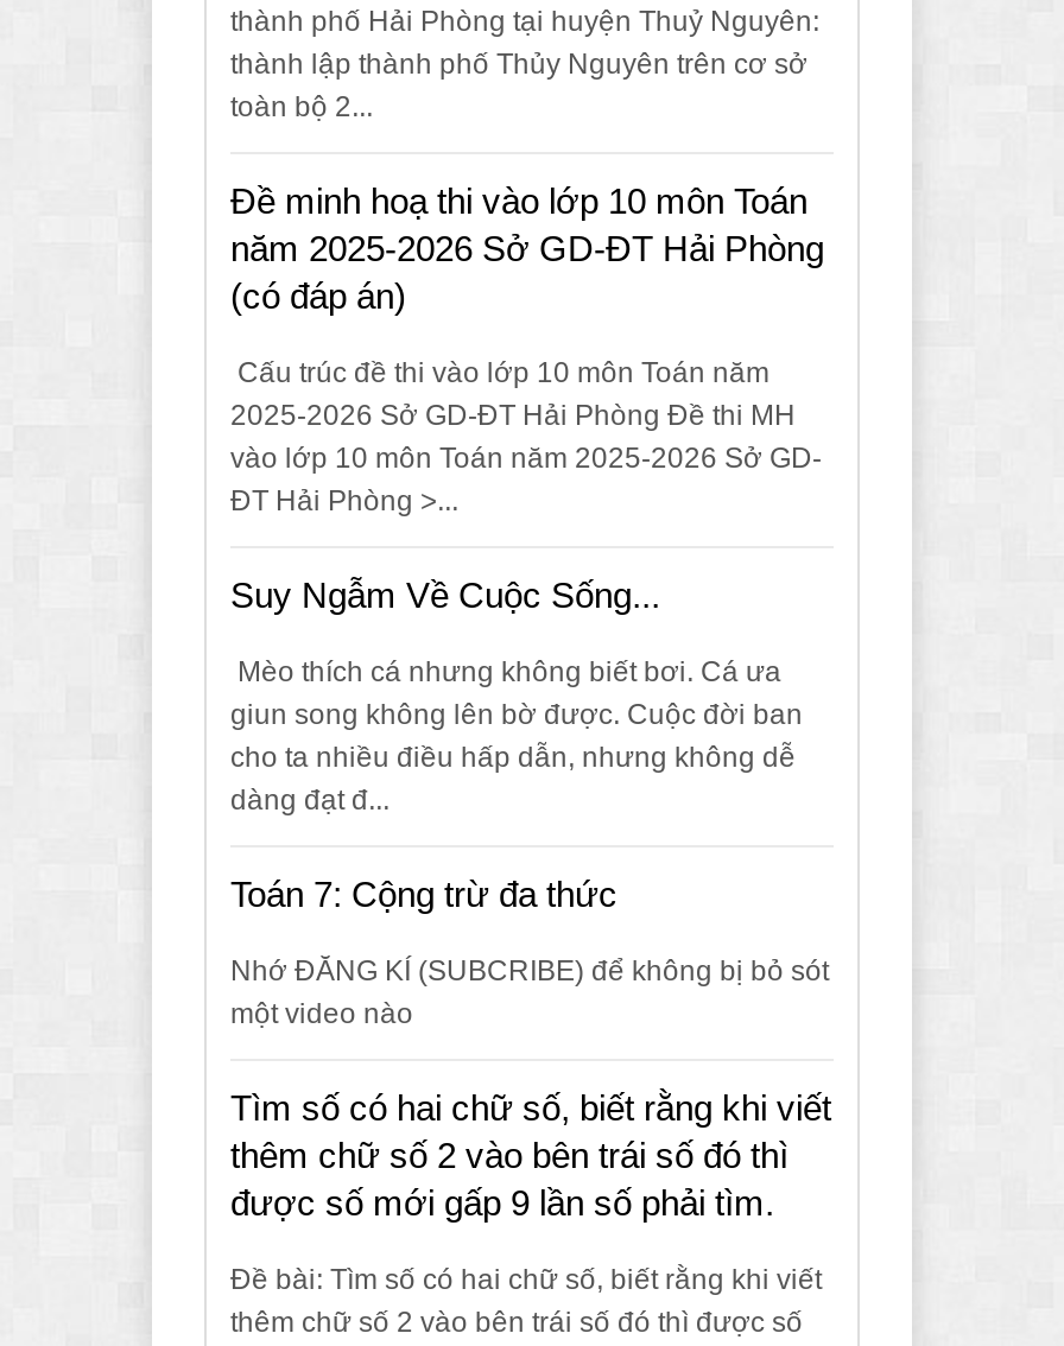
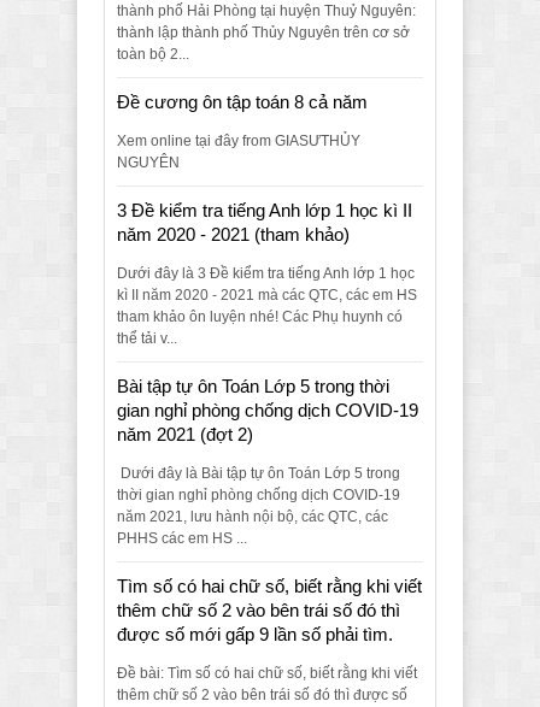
[230,181,824,316] Đề minh hoạ thi vào lớp 10 môn Toán | năm 2025-2026 Sở GD-ĐT Hải Phòng | (có đáp án) -> [117,92,368,112] Đề cương ôn tập toán 8 cả năm
[230,356,822,518] Cấu trúc đề thi vào lớp 10 môn Toán năm | 2025-2026 Sở GD-ĐT Hải Phòng Đề thi MH | vào lớp 10 môn Toán năm 2025-2026 Sở GD- | ĐT Hải Phòng >... -> [117,133,360,171] Xem online tại đây from GIASƯTHỦY | NGUYÊN
[230,575,660,615] Suy Ngẫm Về Cuộc Sống... -> [117,200,412,245] 3 Đề kiểm tra tiếng Anh lớp 1 học kì II | năm 2020 - 2021 (tham khảo)
[230,655,803,817] Mèo thích cá nhưng không biết bơi. Cá ưa | giun song không lên bờ được. Cuộc đời ban | cho ta nhiều điều hấp dẫn, nhưng không dễ | dàng đạt đ... -> [117,265,417,347] Dưới đây là 3 Đề kiểm tra tiếng Anh lớp 1 học | kì II năm 2020 - 2021 mà các QTC, các em HS | tham khảo ôn luyện nhé! Các Phụ huynh có | thể tải v...
[230,874,617,914] Toán 7: Cộng trừ đa thức -> [117,376,418,445] Bài tập tự ôn Toán Lớp 5 trong thời | gian nghỉ phòng chống dịch COVID-19 | năm 2021 (đợt 2)
[230,955,829,1031] Nhớ ĐĂNG KÍ (SUBCRIBE) để không bị bỏ sót | một video nào -> [117,465,400,547] Dưới đây là Bài tập tự ôn Toán Lớp 5 trong | thời gian nghỉ phòng chống dịch COVID-19 | năm 2021, lưu hành nội bộ, các QTC, các | PHHS các em HS ...

